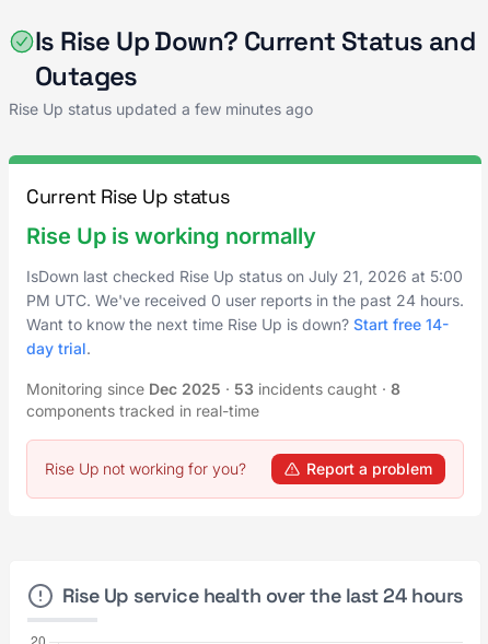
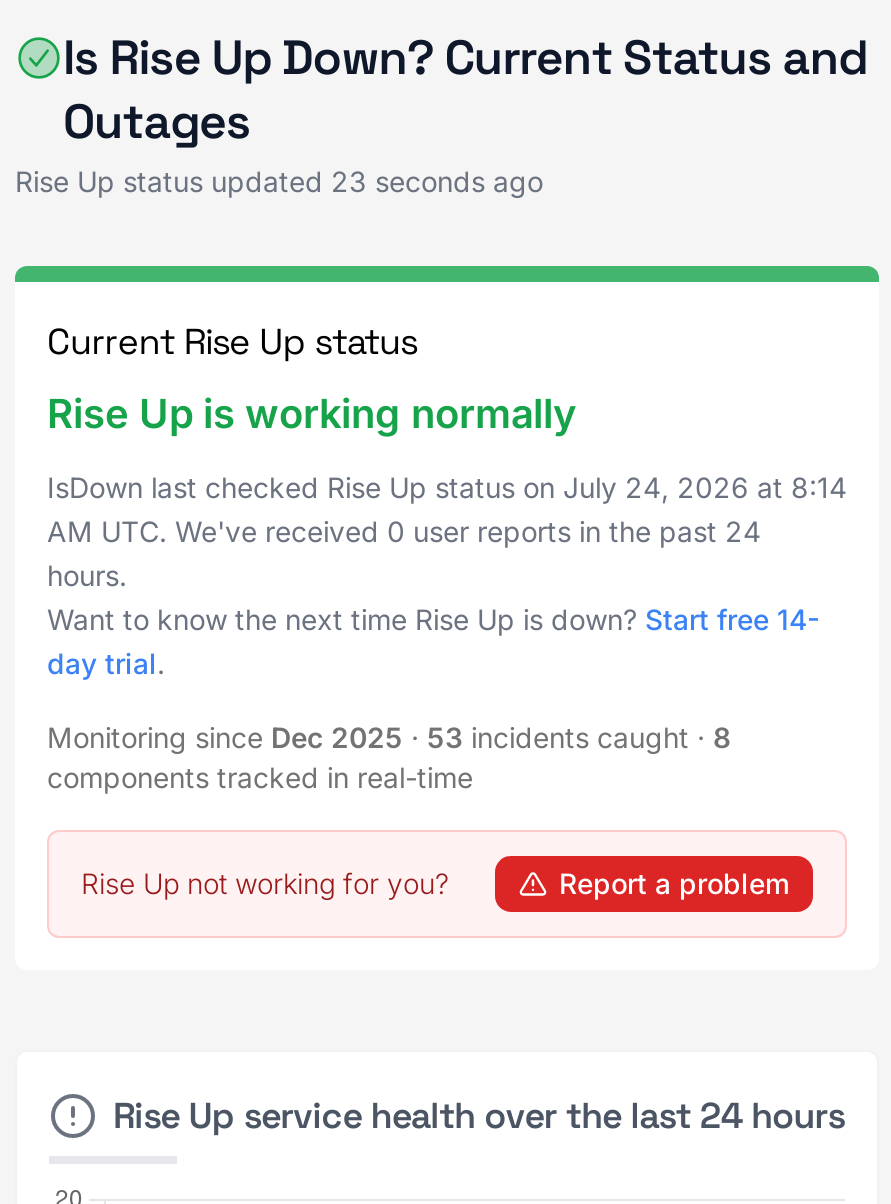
[9,99,313,118] Rise Up status updated a few minutes ago -> [15,164,543,198] Rise Up status updated 23 seconds ago
[26,267,464,309] IsDown last checked Rise Up status on July 21, 2026 at 5:00 | PM UTC. We've received 0 user reports in the past 24 hours. -> [47,470,847,592] IsDown last checked Rise Up status on July 24, 2026 at 8:14 | AM UTC. We've received 0 user reports in the past 24 | hours.

